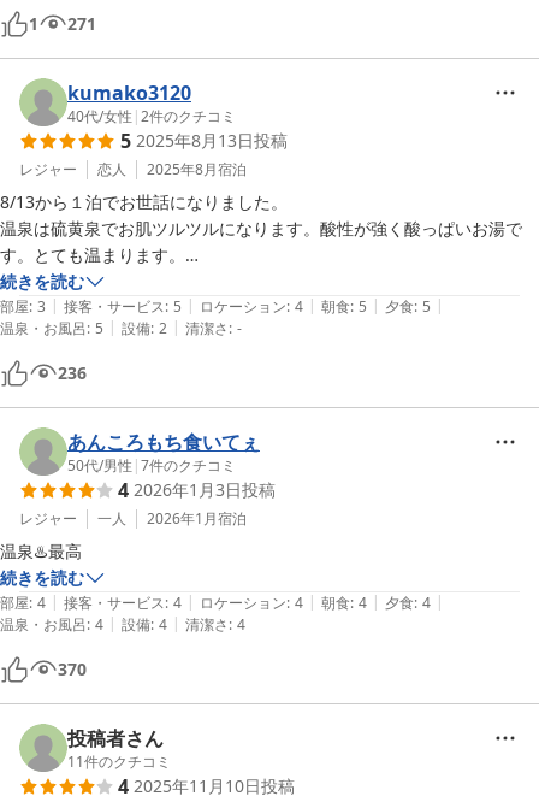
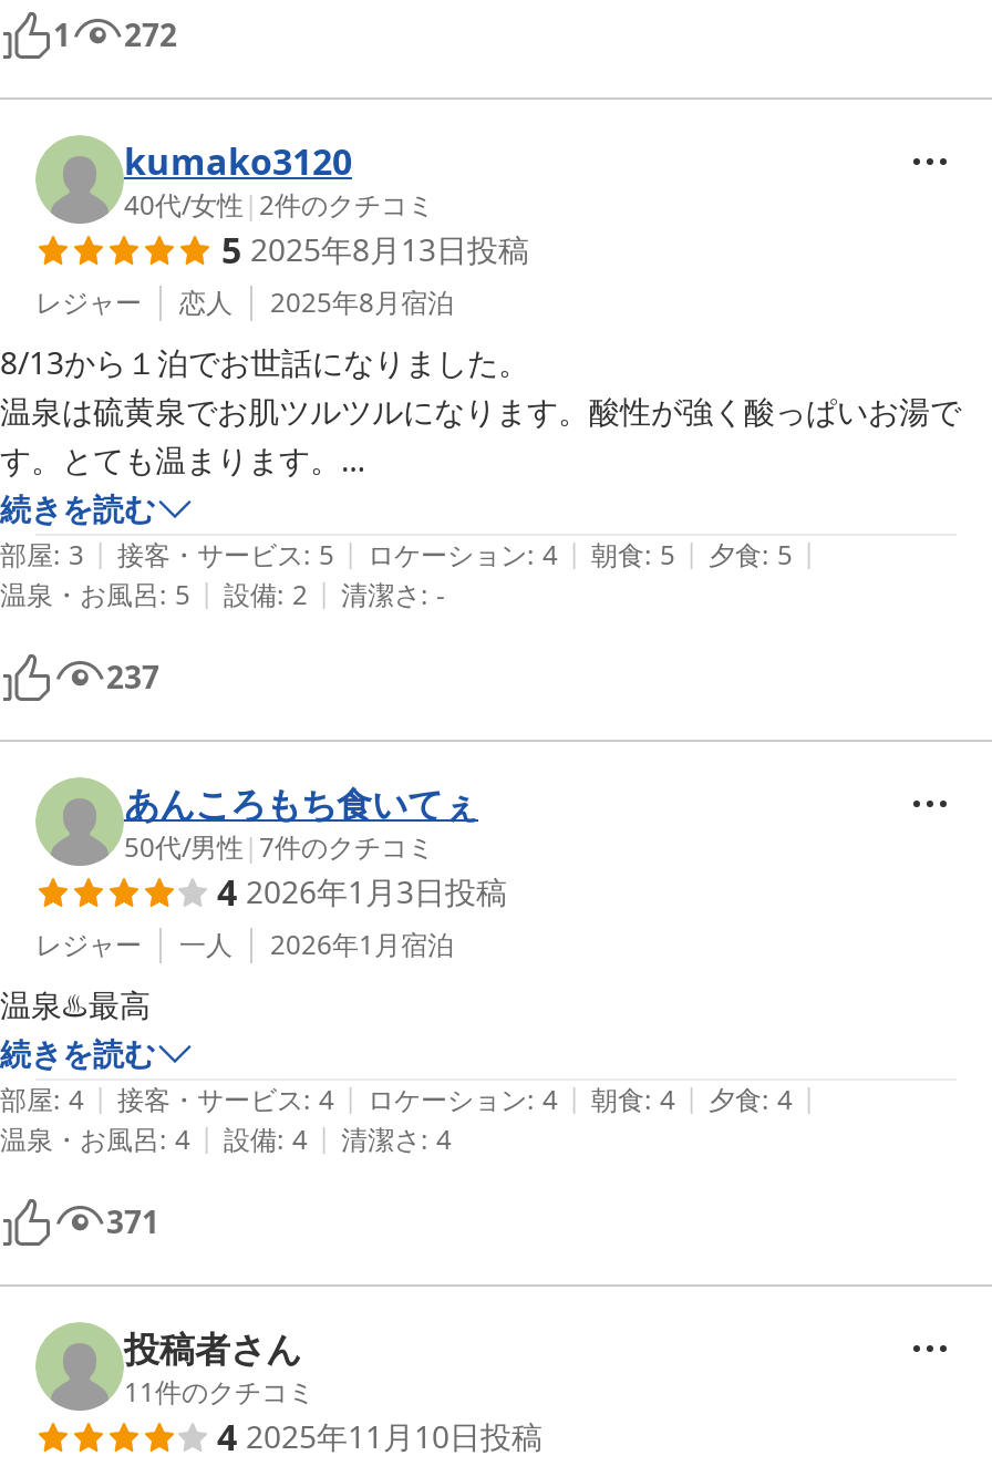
[29,12,96,35] 1 271 -> [53,13,177,55] 1 272
[58,361,87,384] 236 -> [106,655,159,698] 237
[58,657,87,680] 370 -> [106,1200,159,1242] 371

